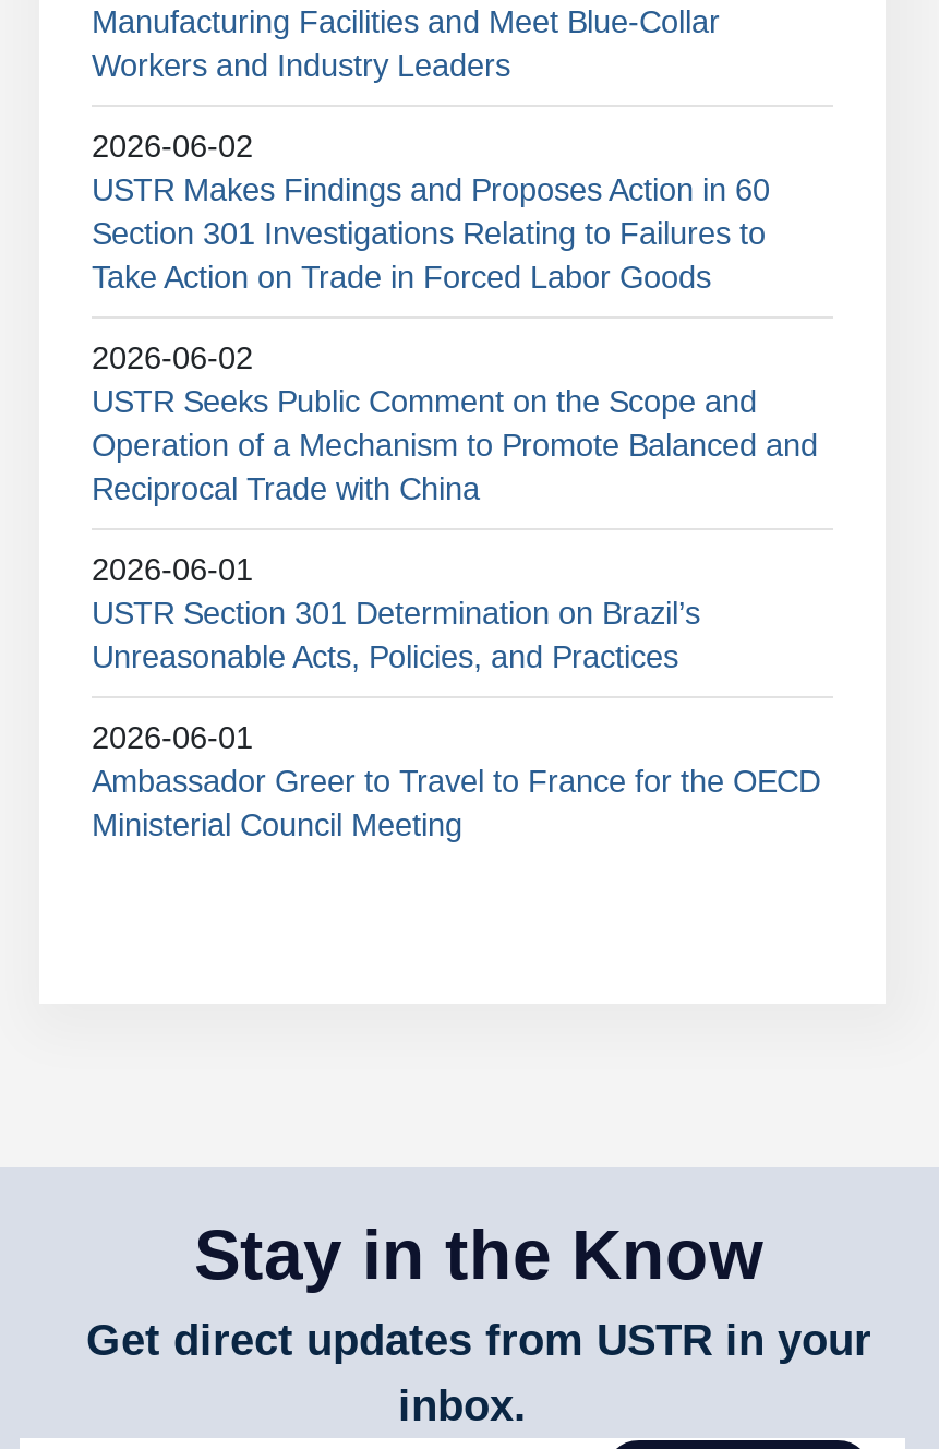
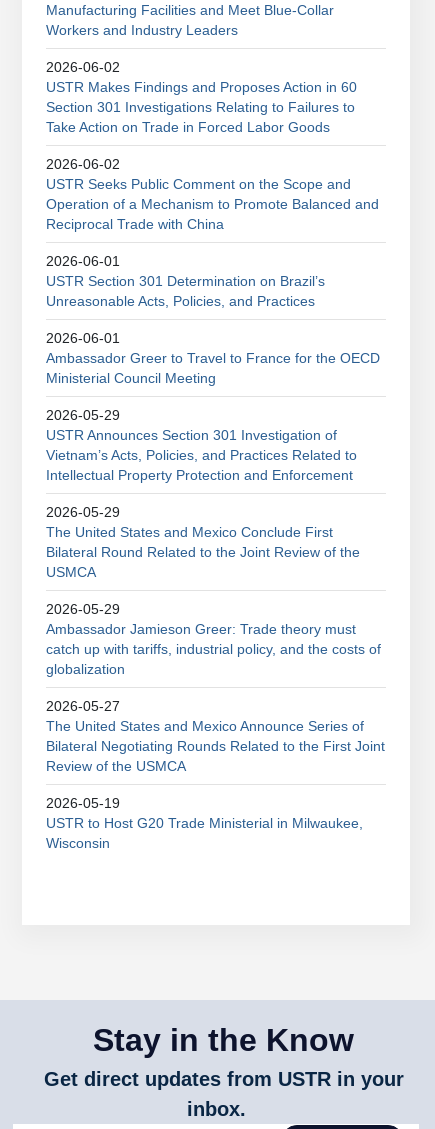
none -> [46,407,385,851] 2026-05-29 | USTR Announces Section 301 Investigation of | Vietnam’s Acts, Policies, and Practices Related to | Intellectual Property Protection and Enforcement | 2026-05-29 | The United States and Mexico Conclude First | Bilateral Round Related to the Joint Review of the | USMCA | 2026-05-29 | Ambassador Jamieson Greer: Trade theory must | catch up with tariffs, industrial policy, and the costs of | globalization | 2026-05-27 | The United States and Mexico Announce Series of | Bilateral Negotiating Rounds Related to the First Joint | Review of the USMCA | 2026-05-19 | USTR to Host G20 Trade Ministerial in Milwaukee, | Wisconsin

